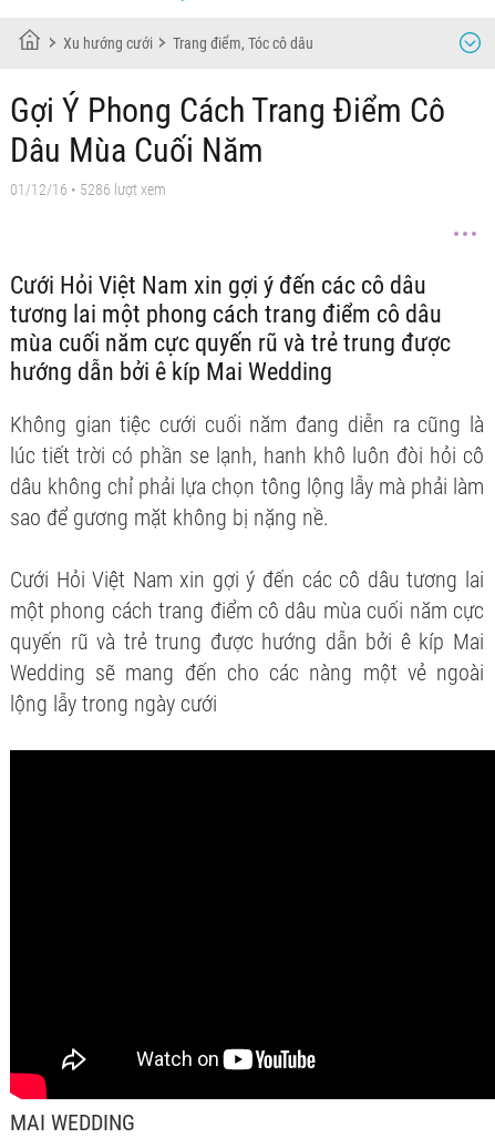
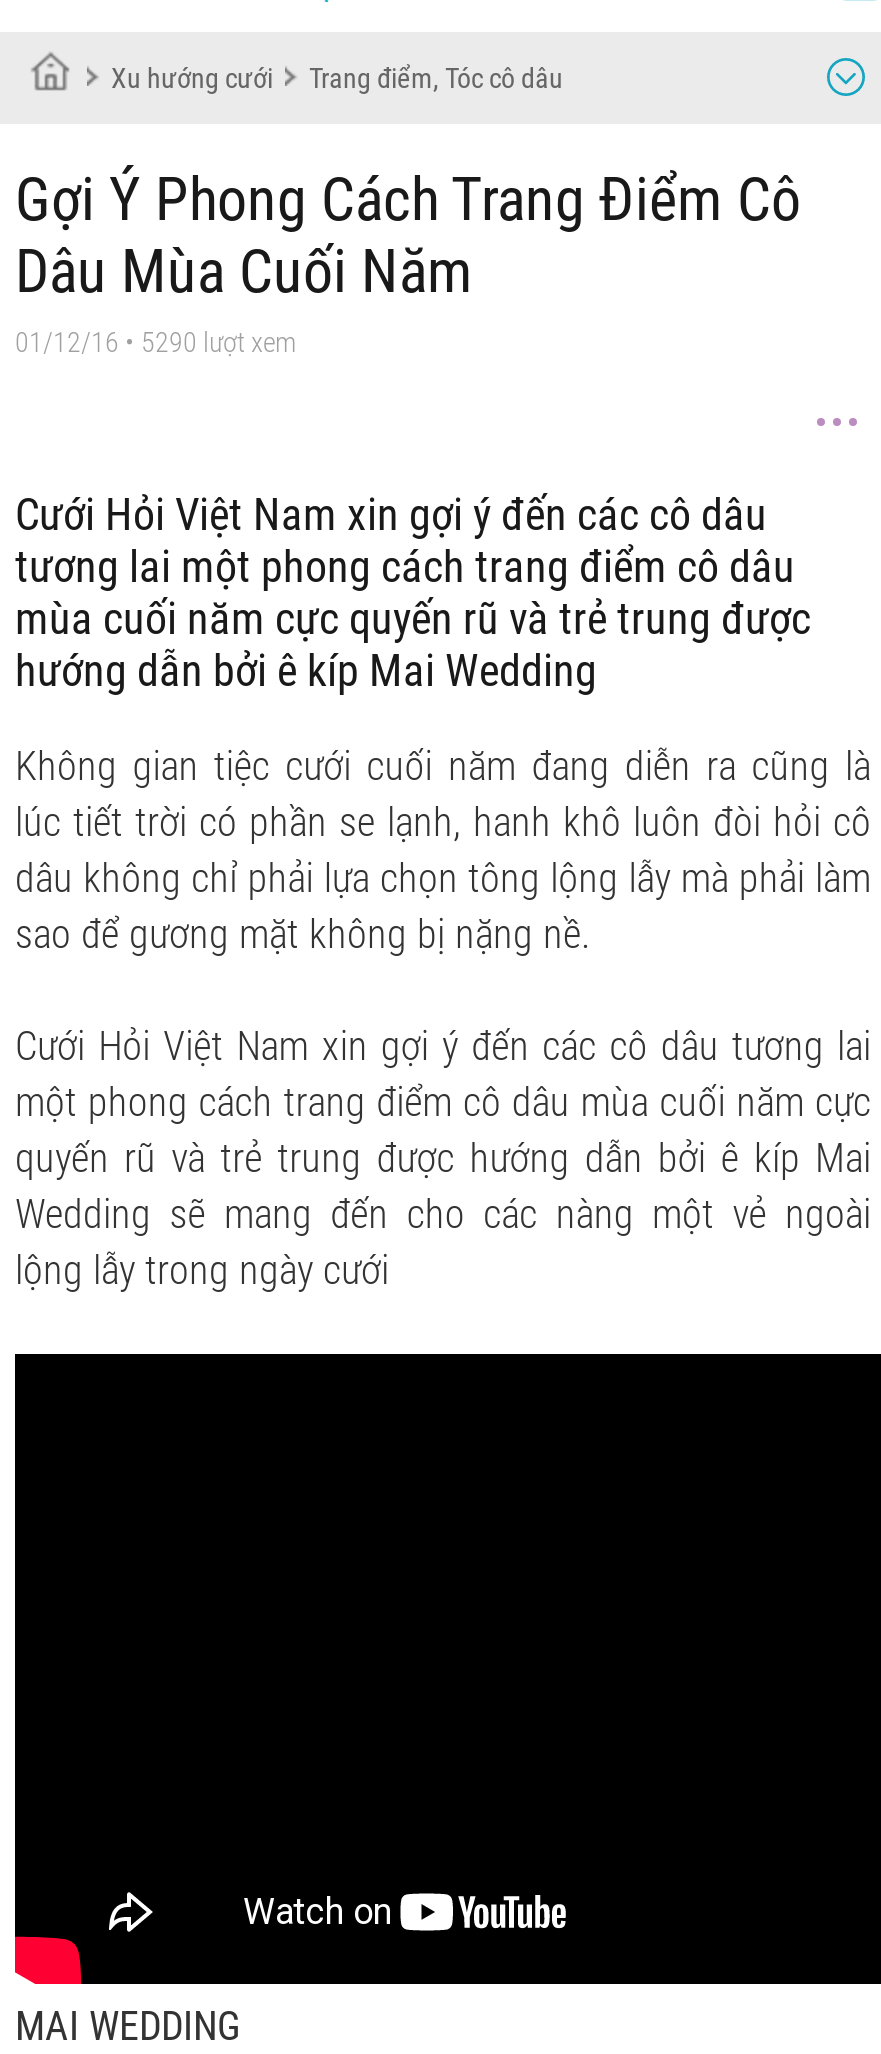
[10,181,166,198] 01/12/16 • 5286 lượt xem -> [15,326,297,358] 01/12/16 • 5290 lượt xem

